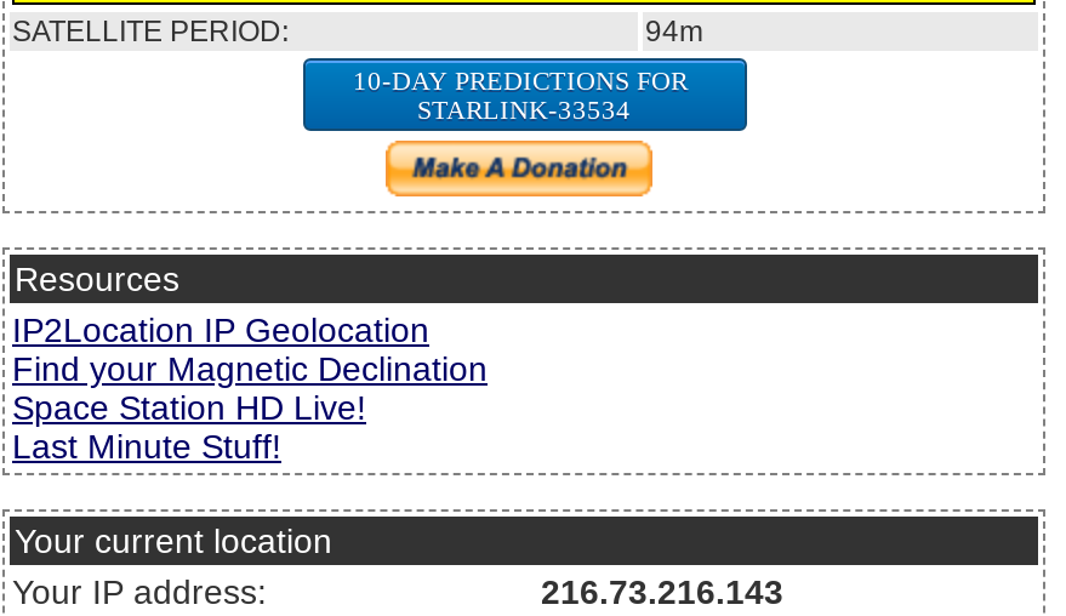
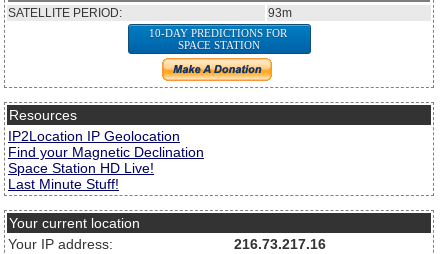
[645,15,703,49] 94m -> [268,6,292,20] 93m
[417,95,631,124] STARLINK-33534 -> [178,39,260,51] SPACE STATION
[541,572,783,611] 216.73.216.143 -> [234,236,326,252] 216.73.217.16

